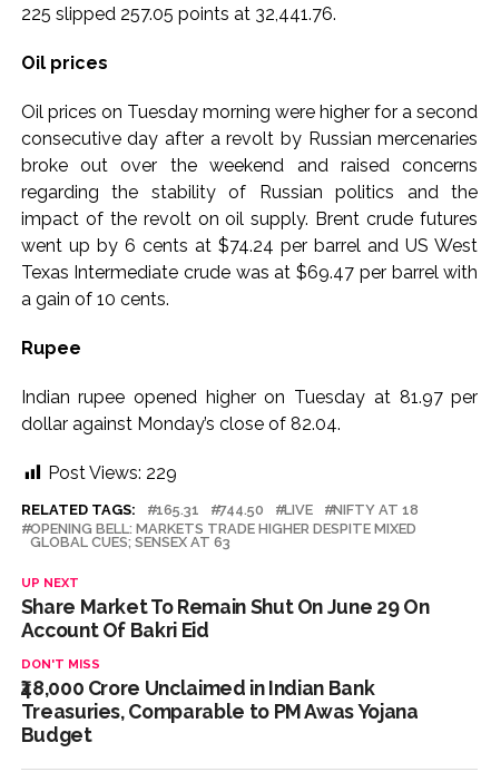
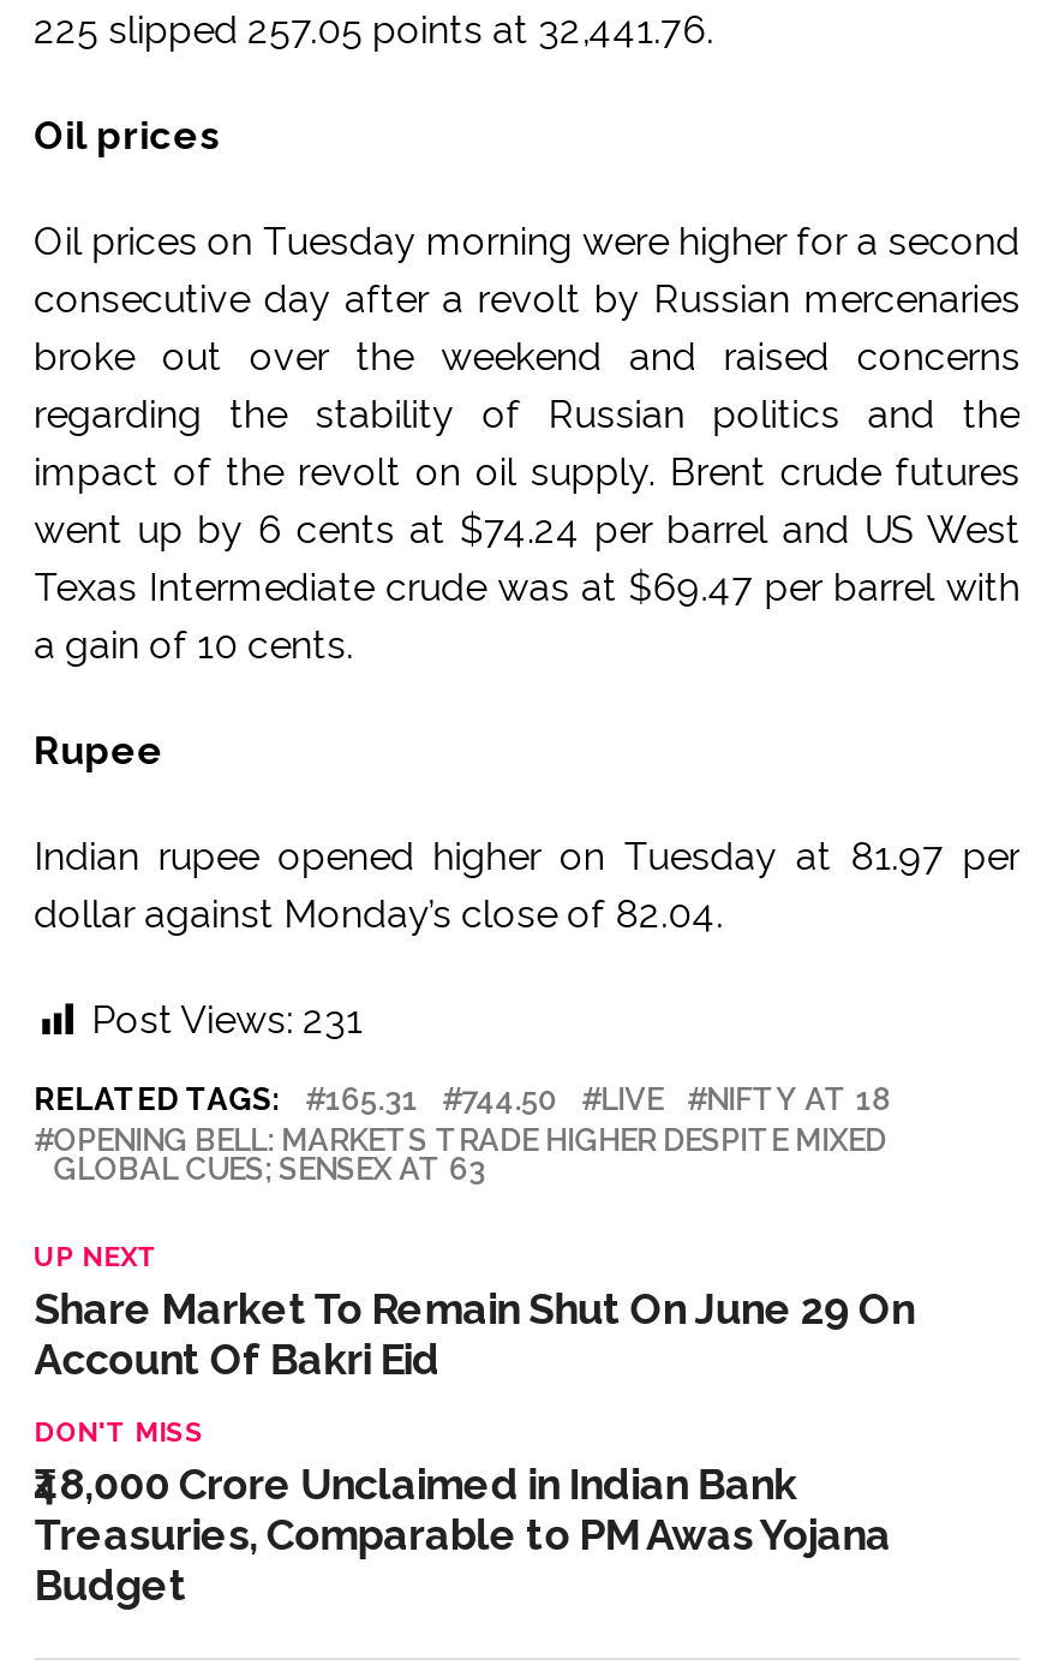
[48,462,177,483] Post Views: 229 -> [92,997,363,1043] Post Views: 231

